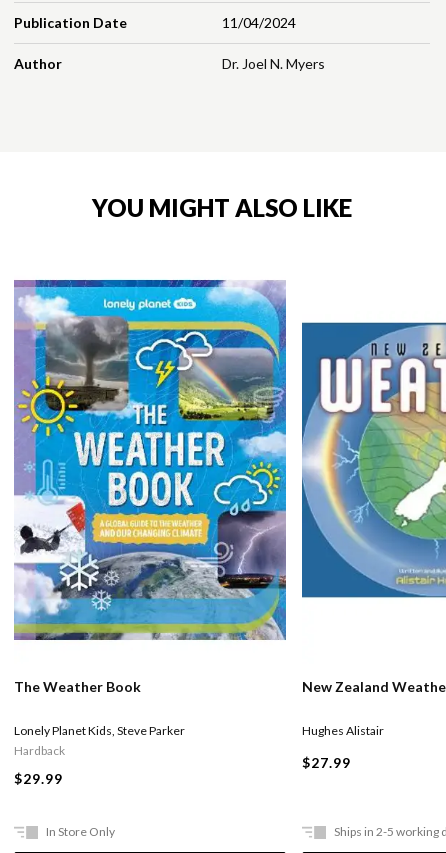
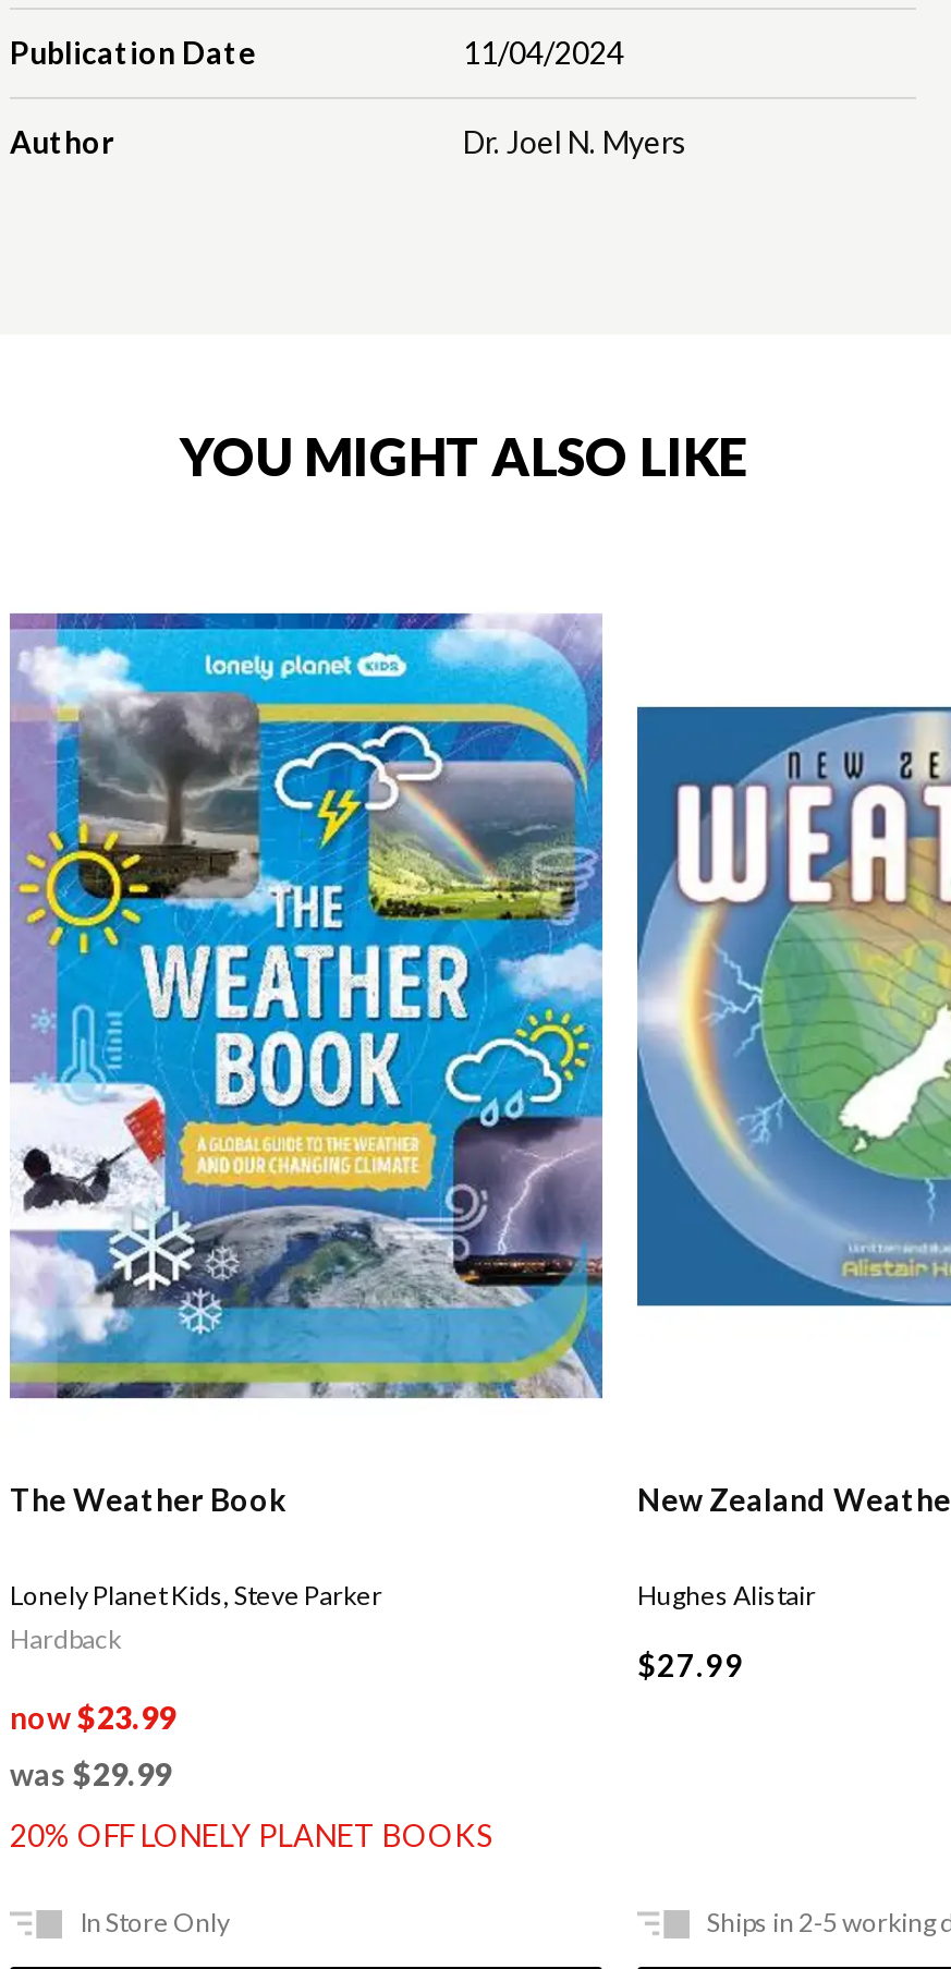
[14,770,63,787] $29.99 -> [10,1699,493,1853] now $23.99 | was $29.99 | 20% OFF LONELY PLANET BOOKS

